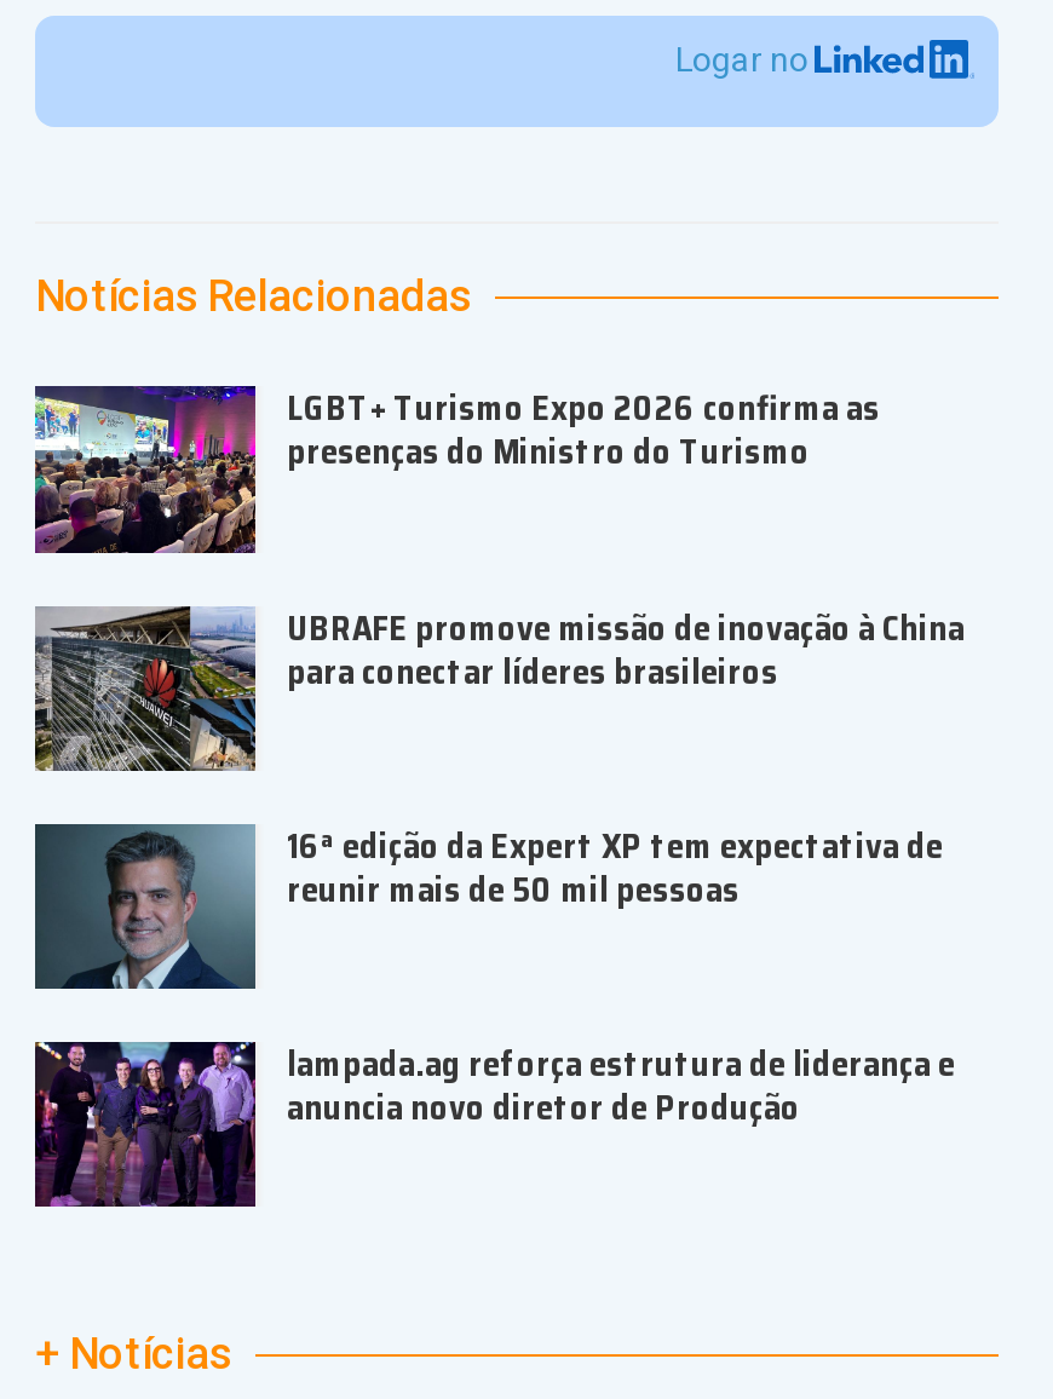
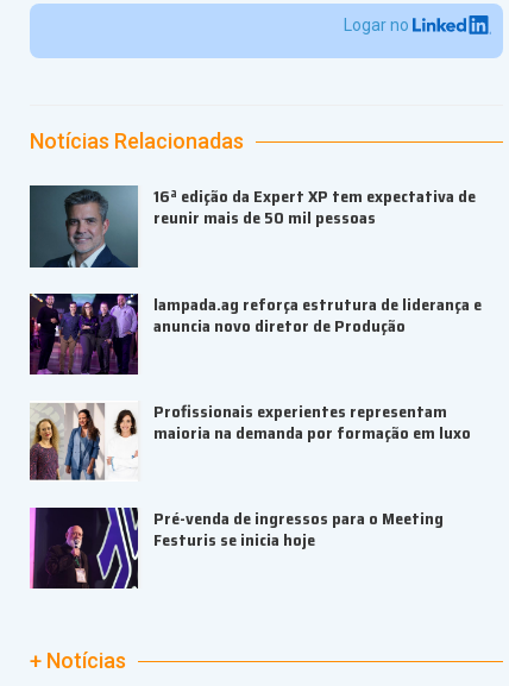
[33,382,965,697] [image] | LGBT+ Turismo Expo 2026 confirma as | presenças do Ministro do Turismo | UBRAFE promove missão de inovação à China | para conectar líderes brasileiros -> none
[33,604,255,773] [image] -> none
moved [67,819,955,1134] -> [45,183,482,338]: [image] | 16ª edição da Expert XP tem expectativa de | reunir mais de 50 mil pessoas | lampada.ag reforça estrutura de liderança e | anuncia novo diretor de Produção
none -> [30,398,471,553] [image] | Profissionais experientes representam | maioria na demanda por formação em luxo | Pré-venda de ingressos para o Meeting | Festuris se inicia hoje
none -> [30,506,138,590] [image]

